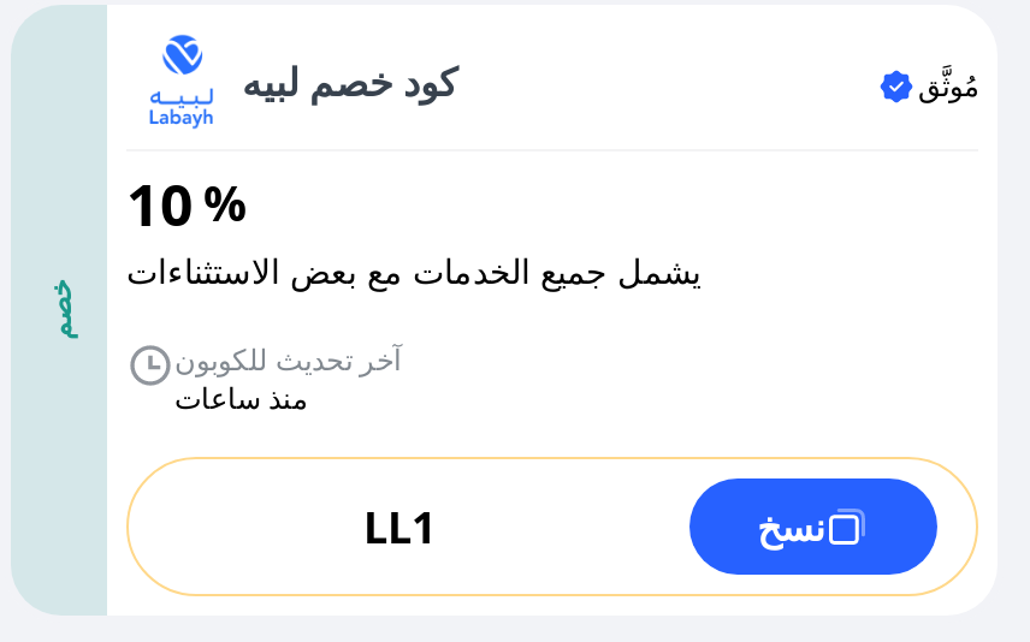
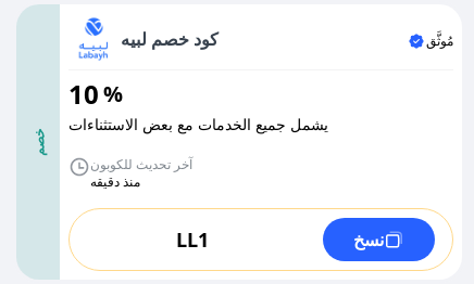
[174,378,307,418] منذ ساعات -> [90,172,140,191] منذ دقيقه

